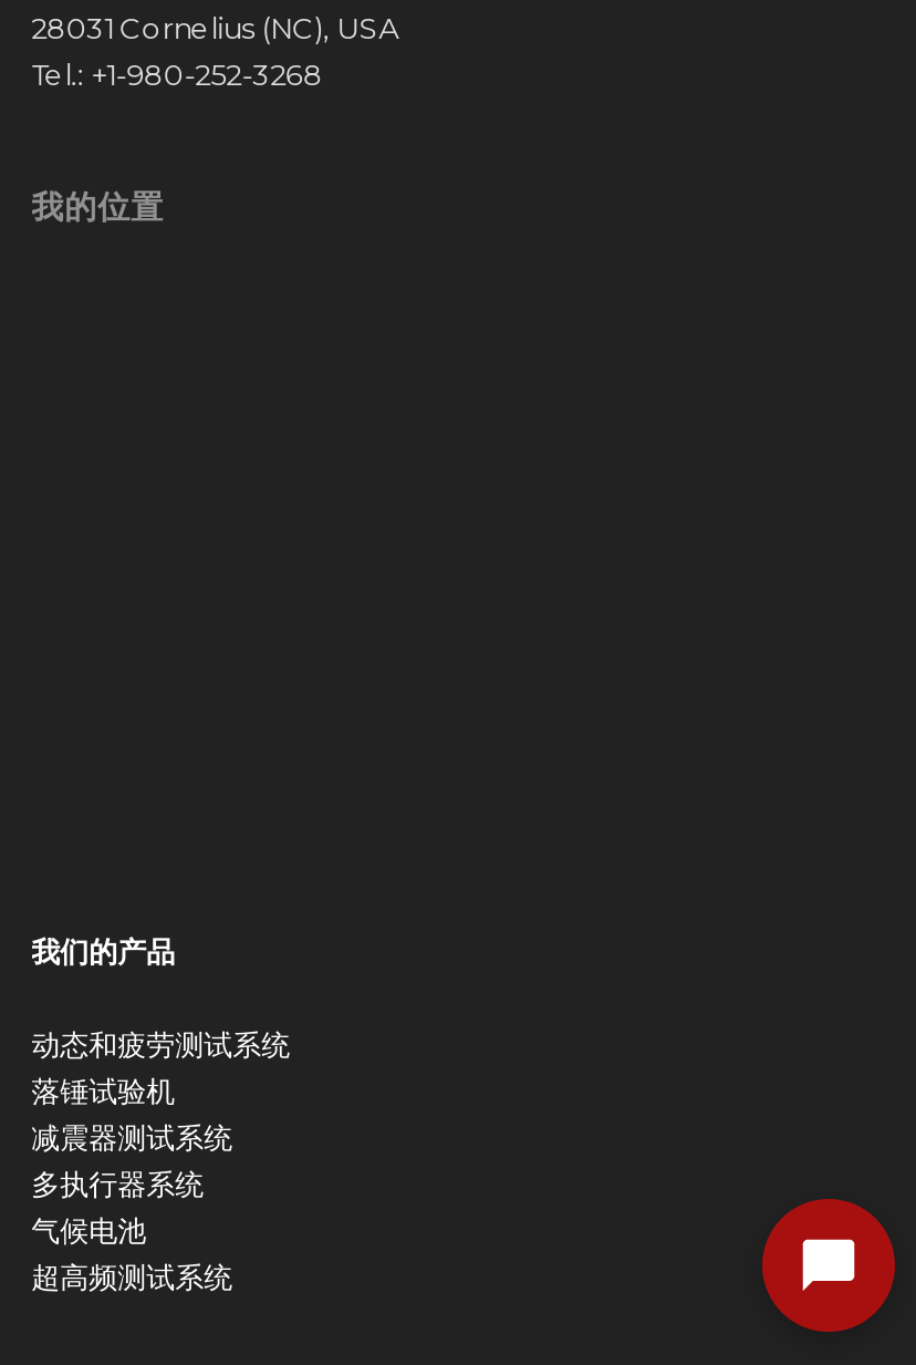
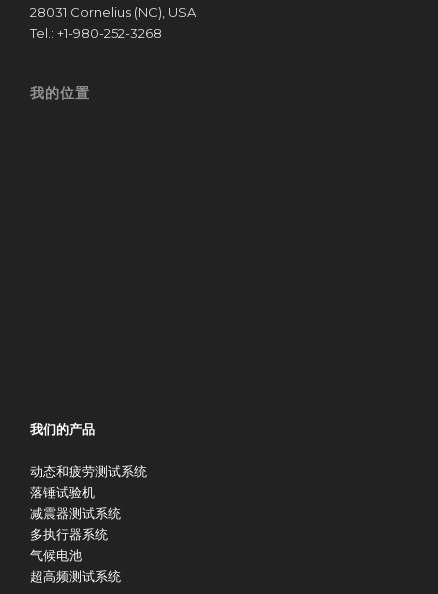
[760,1196,897,1335] [image] -> none

